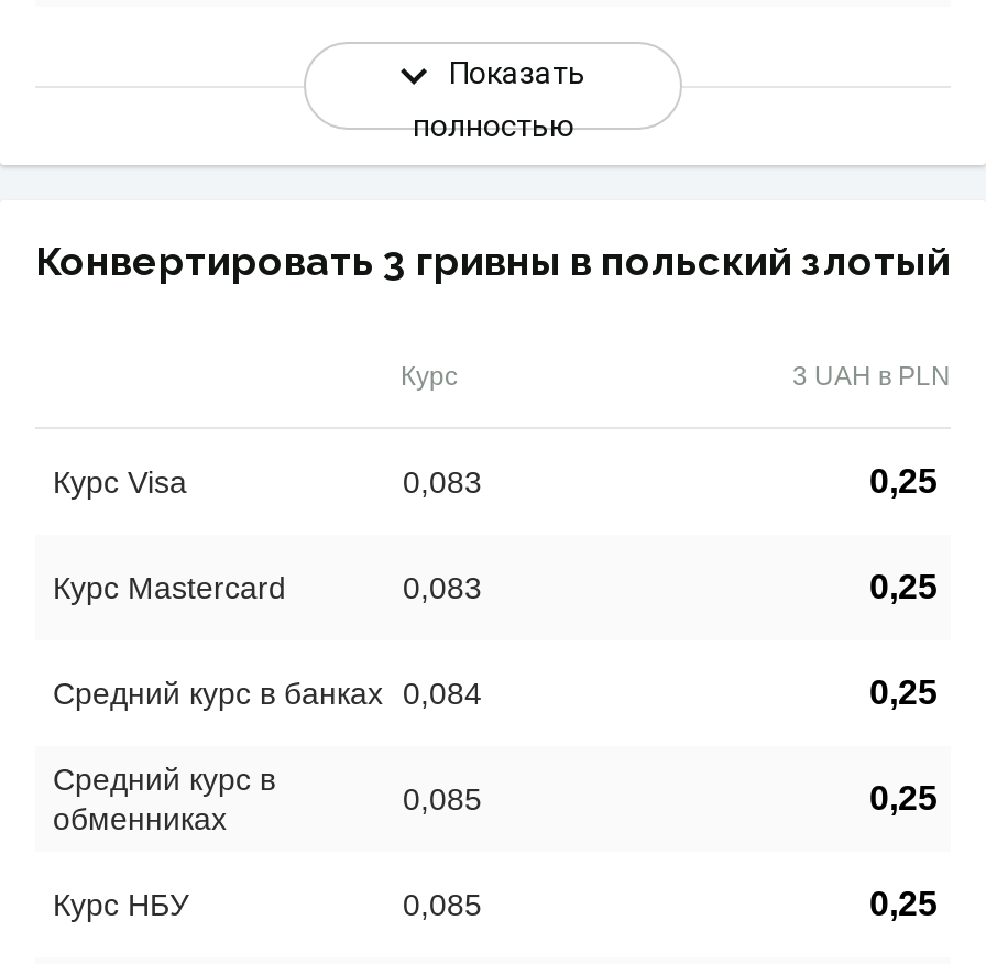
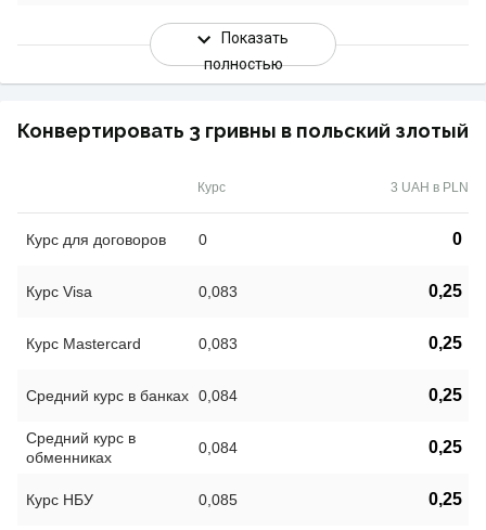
none -> [26,230,462,248] Курс для договоров | 0 | 0
[403,782,482,817] 0,085 -> [199,439,238,457] 0,084

